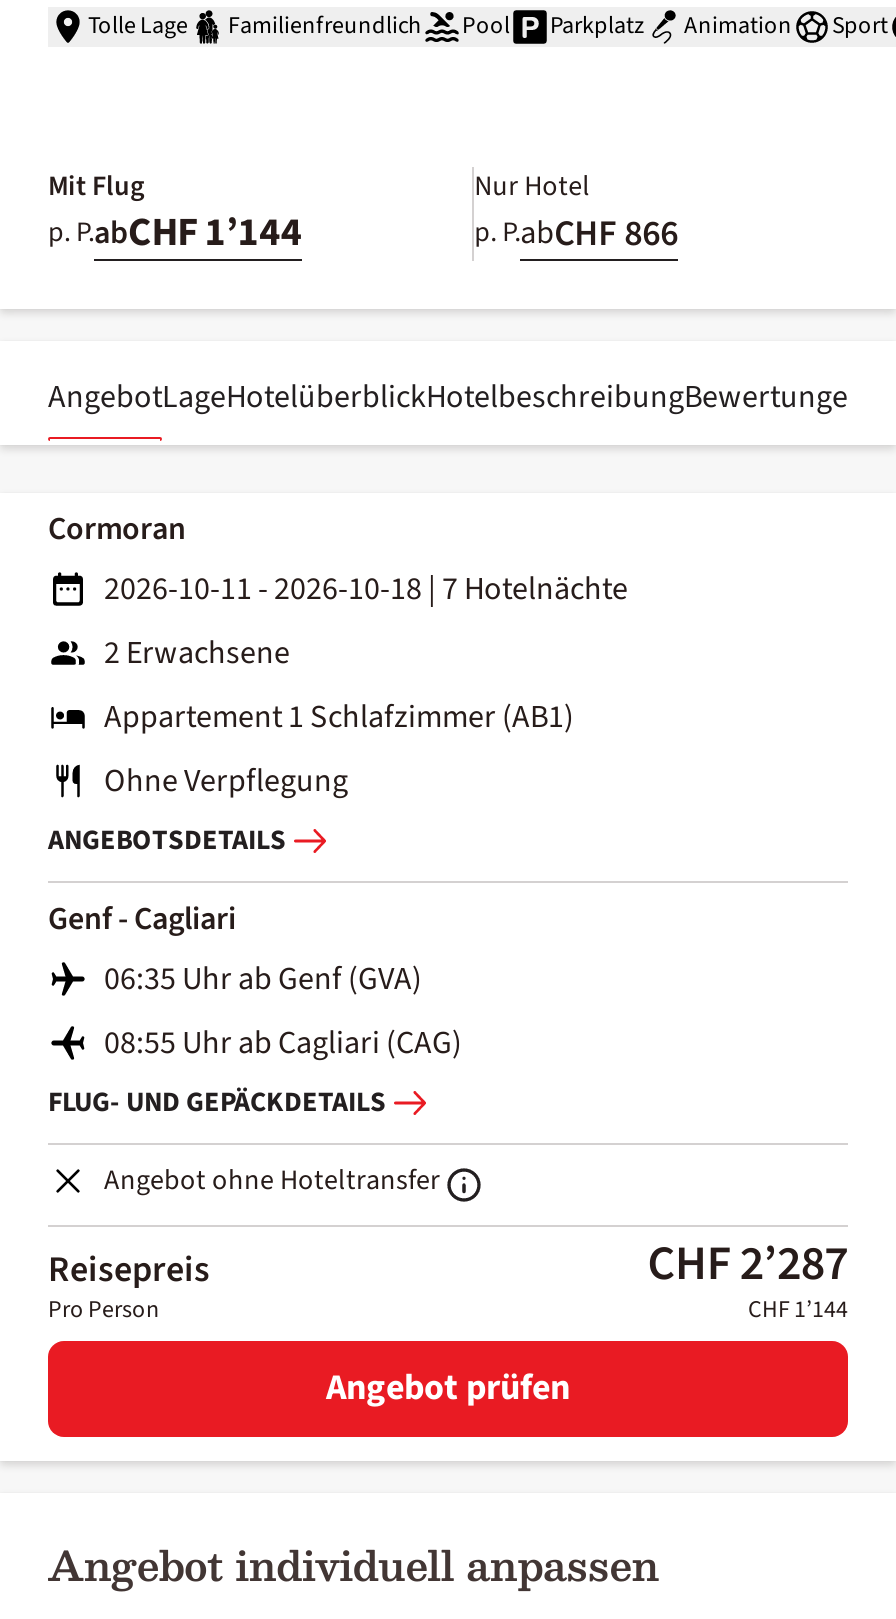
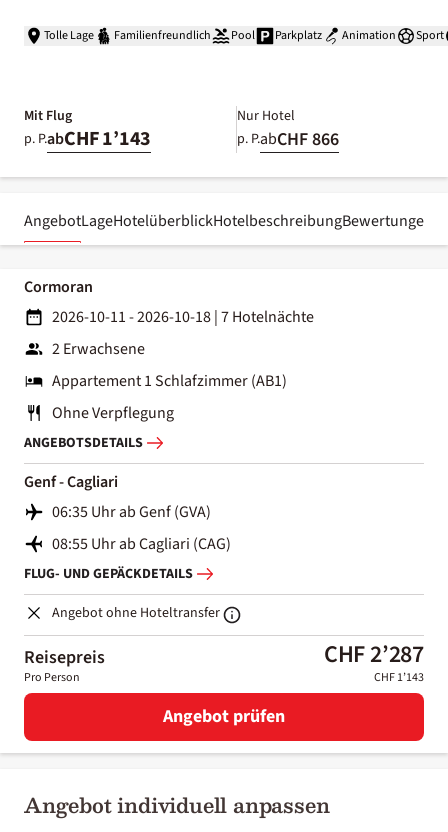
[48,205,302,261] p. P.abCHF 1’144 -> [24,125,151,153] p. P.abCHF 1’143
[748,1293,848,1327] CHF 1’144 -> [374,669,424,686] CHF 1’143

